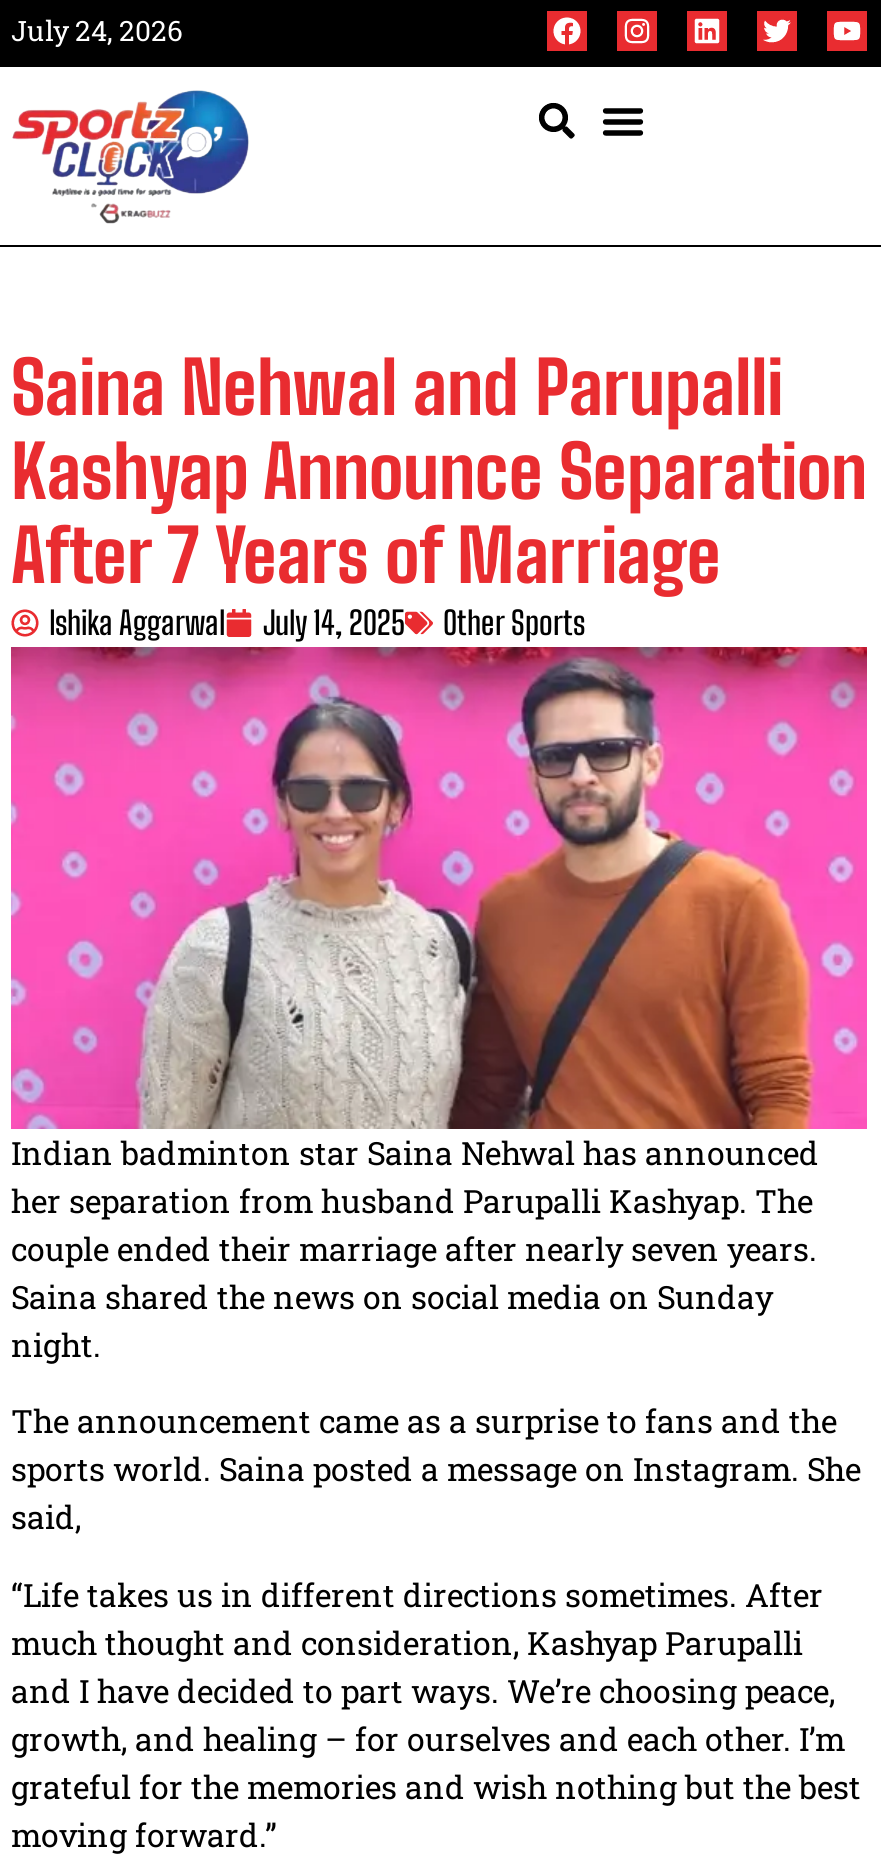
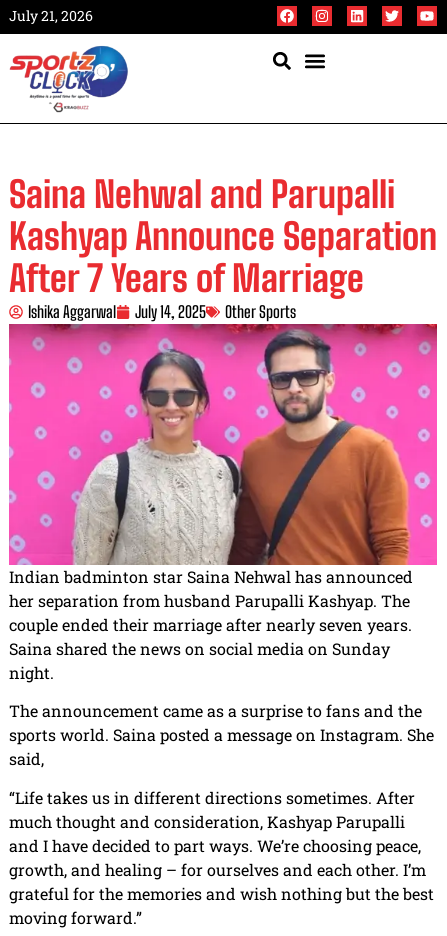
[11,11,183,49] July 24, 2026 -> [9,6,93,25] July 21, 2026

